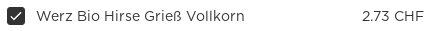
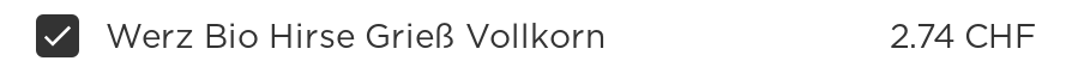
[362,8,424,24] 2.73 CHF -> [890,18,1036,56] 2.74 CHF

